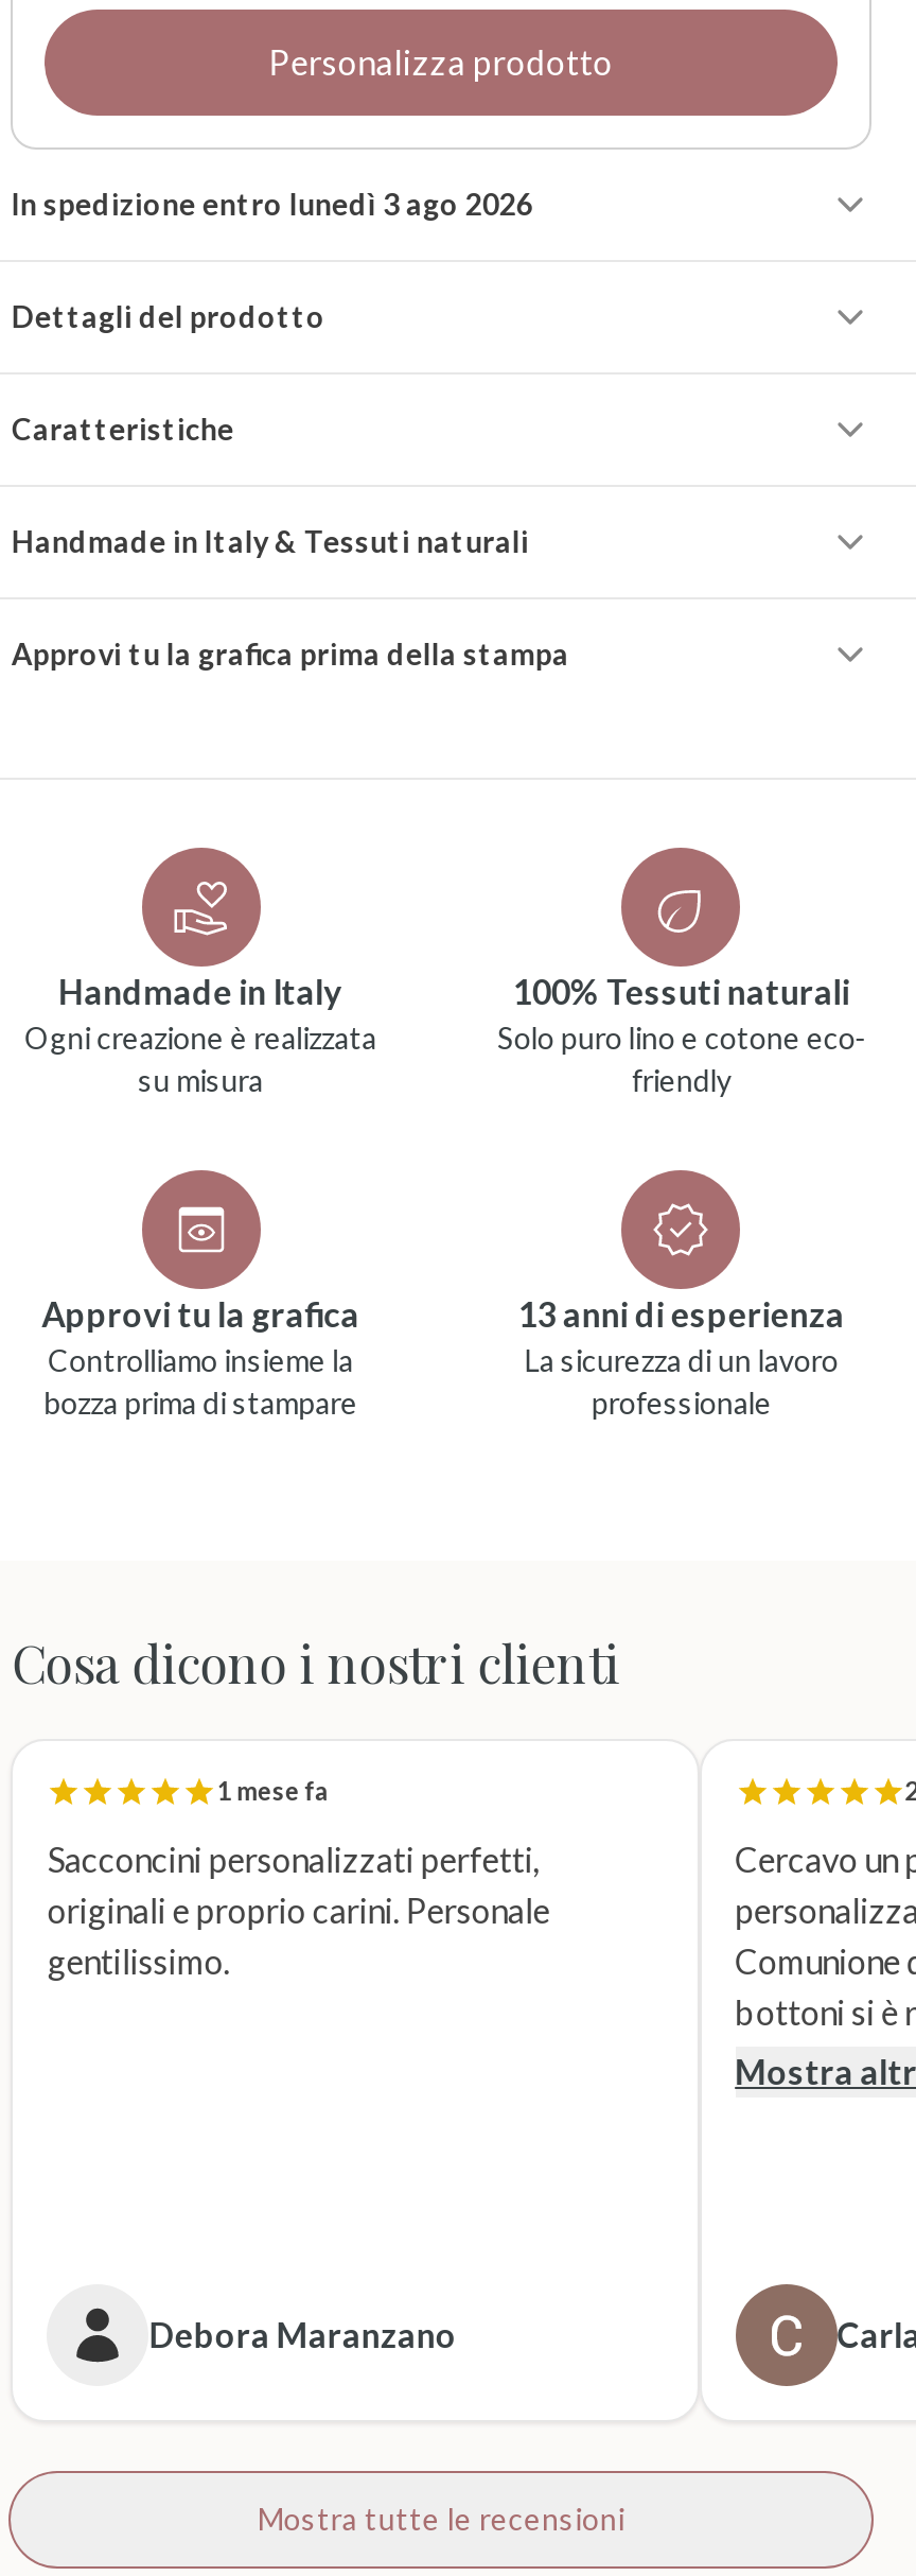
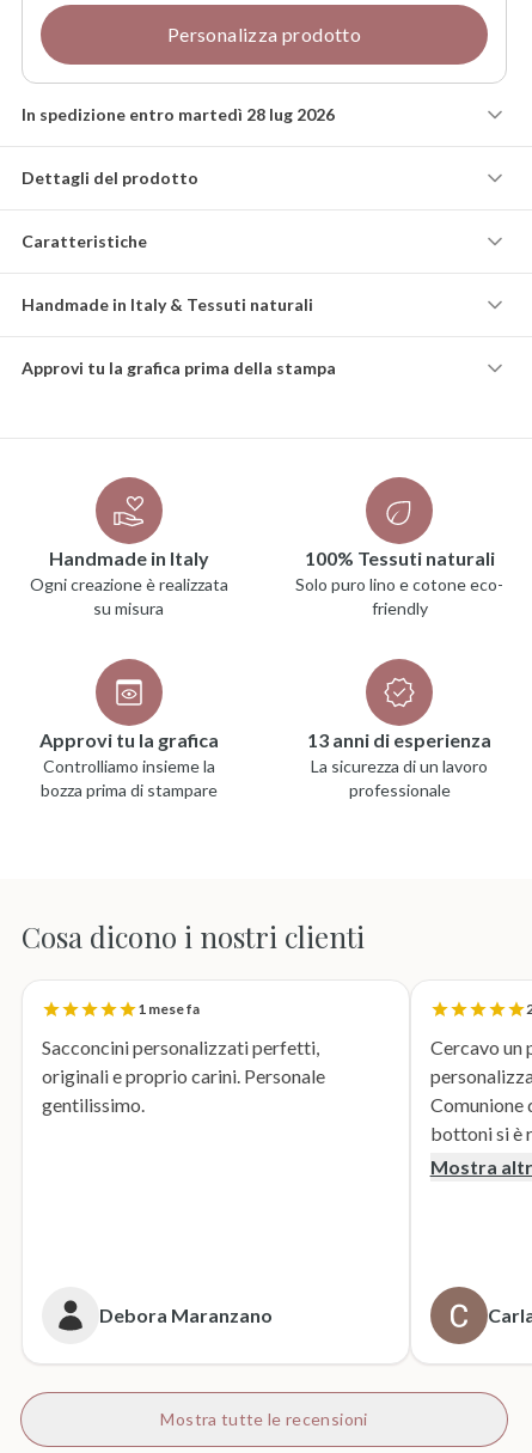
[11,185,533,222] In spedizione entro lunedì 3 ago 2026 -> [22,104,335,124] In spedizione entro martedì 28 lug 2026

